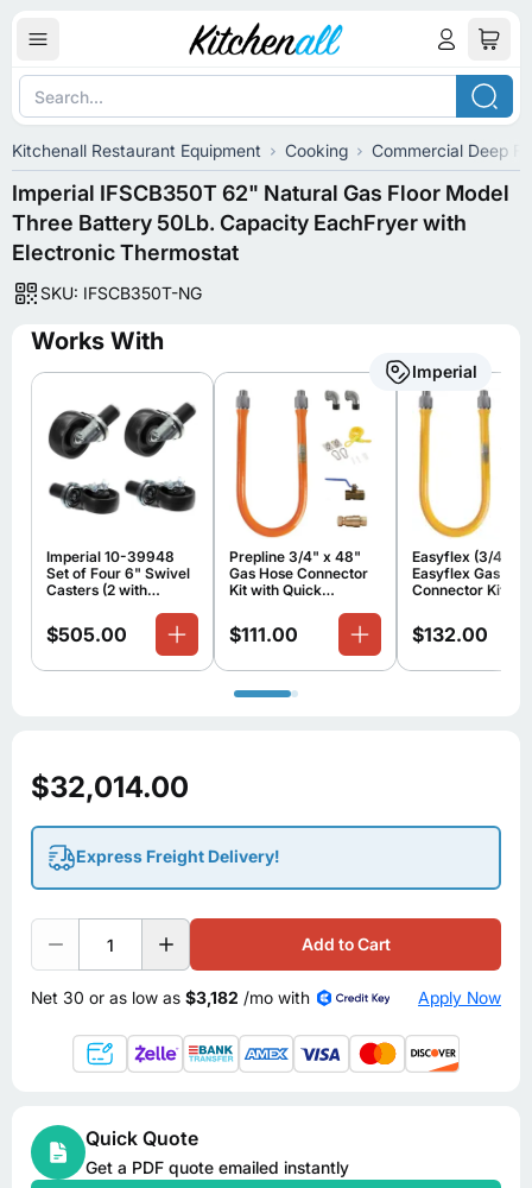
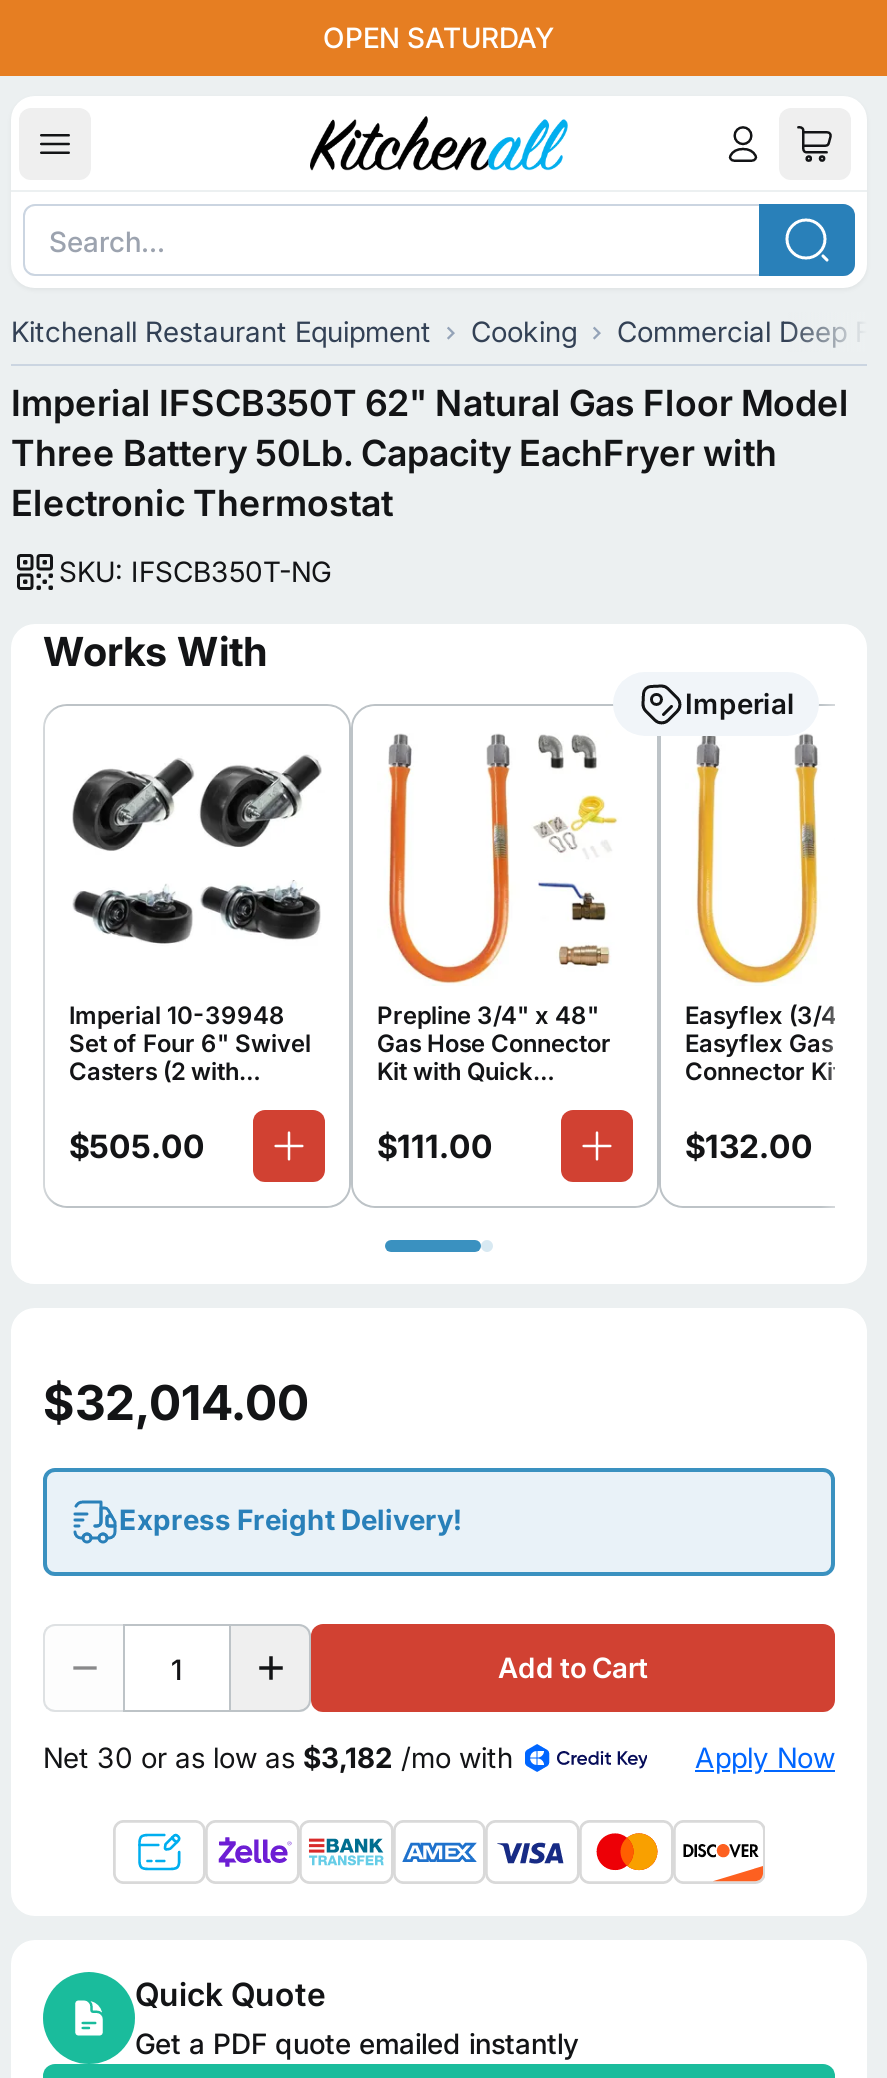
none -> [323,20,555,54] OPEN SATURDAY

